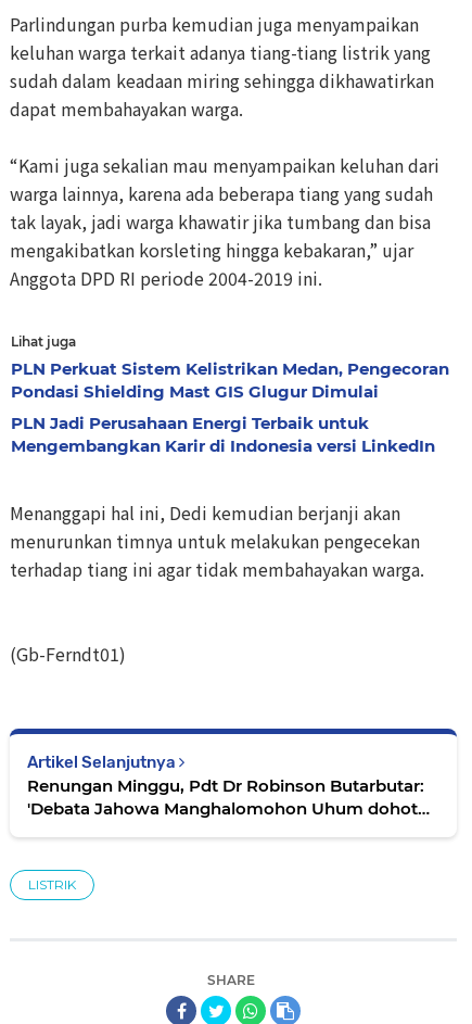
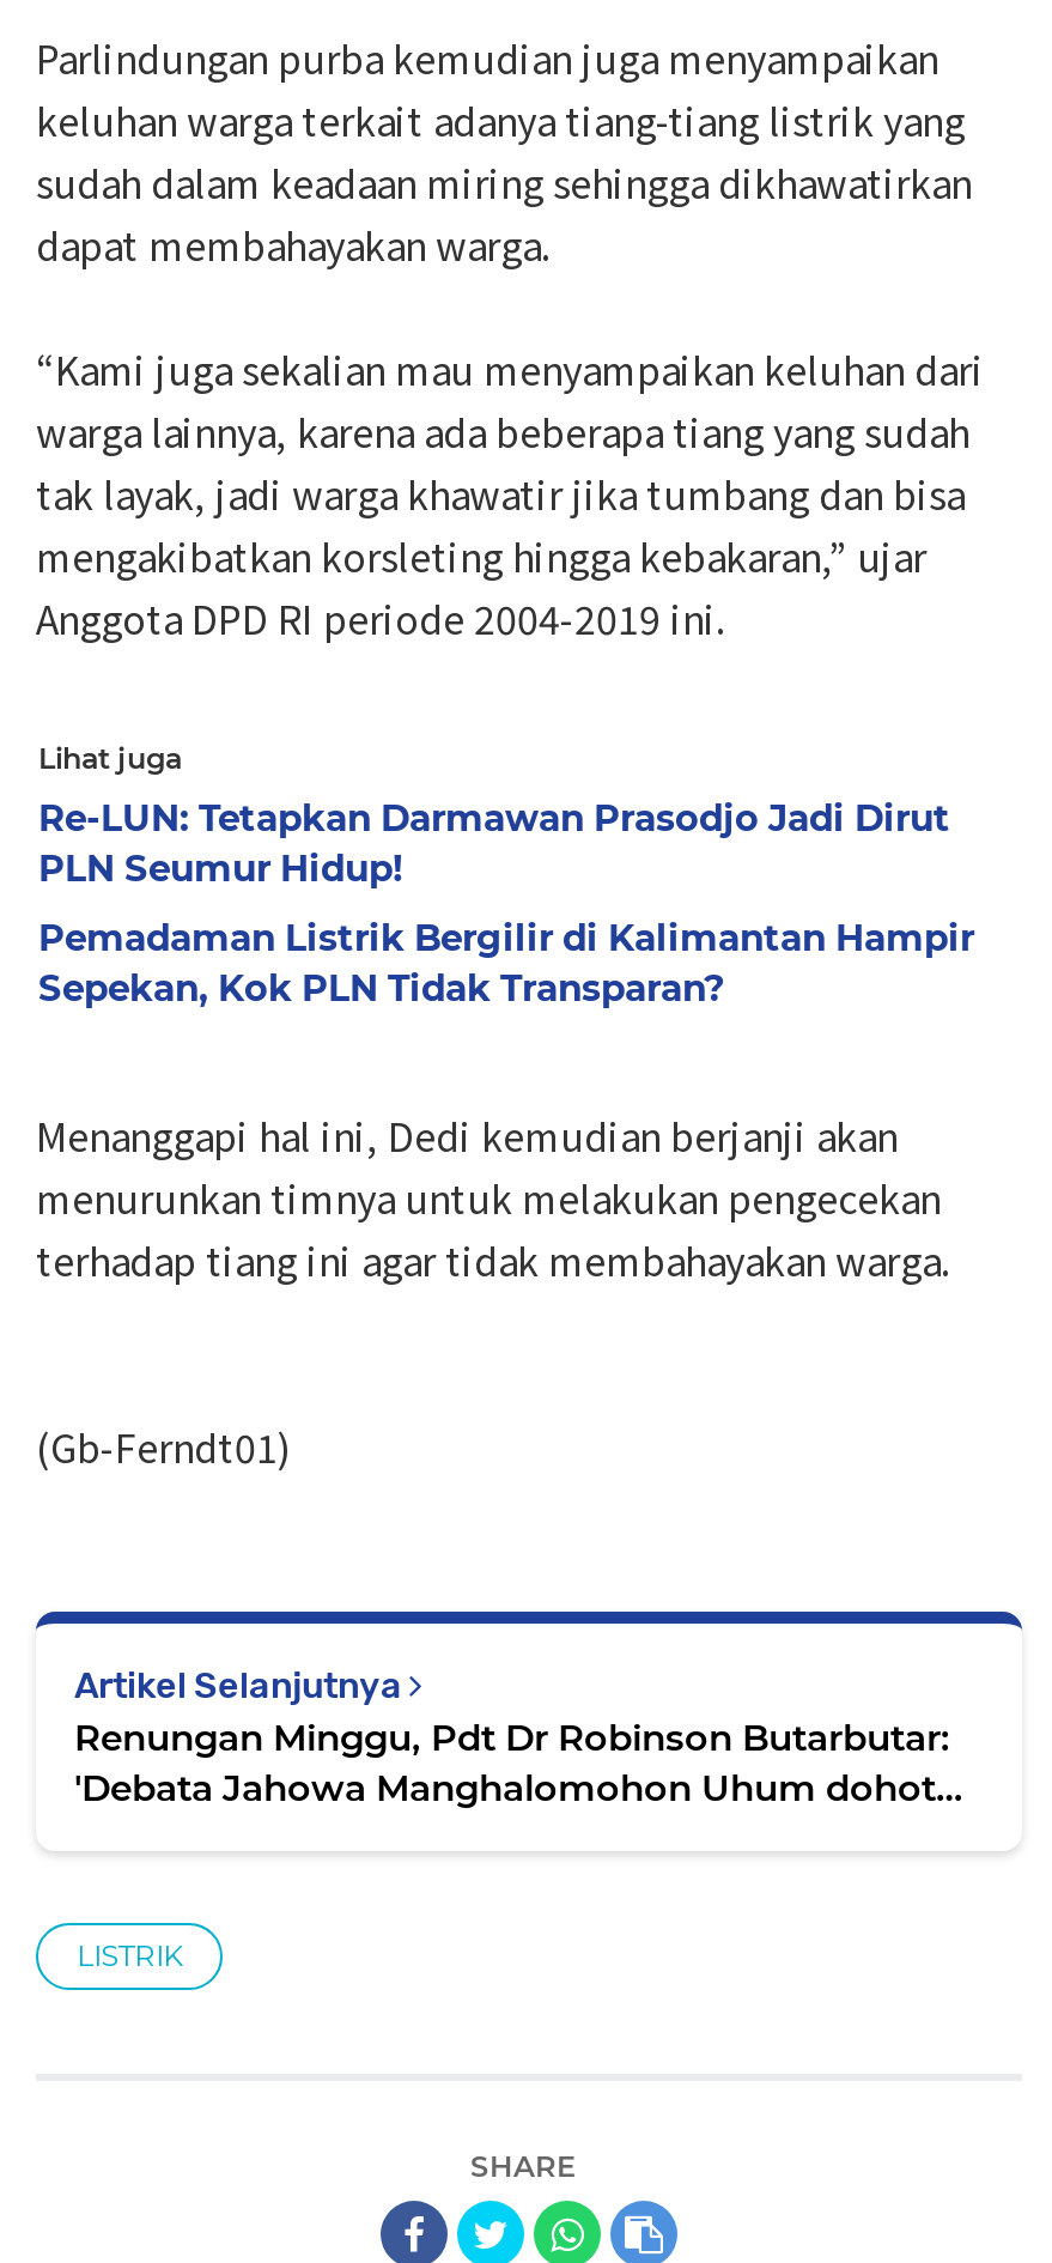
[11,358,449,402] PLN Perkuat Sistem Kelistrikan Medan, Pengecoran | Pondasi Shielding Mast GIS Glugur Dimulai -> [38,795,950,891] Re-LUN: Tetapkan Darmawan Prasodjo Jadi Dirut | PLN Seumur Hidup!
[11,413,435,456] PLN Jadi Perusahaan Energi Terbaik untuk | Mengembangkan Karir di Indonesia versi LinkedIn -> [38,915,974,1011] Pemadaman Listrik Bergilir di Kalimantan Hampir | Sepekan, Kok PLN Tidak Transparan?

